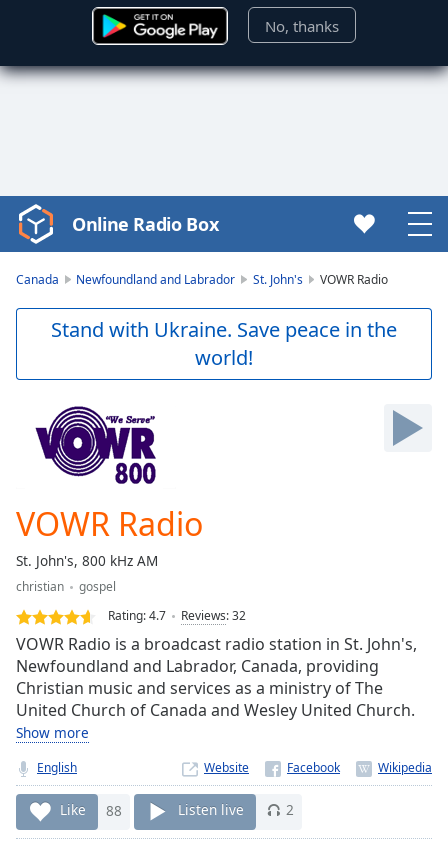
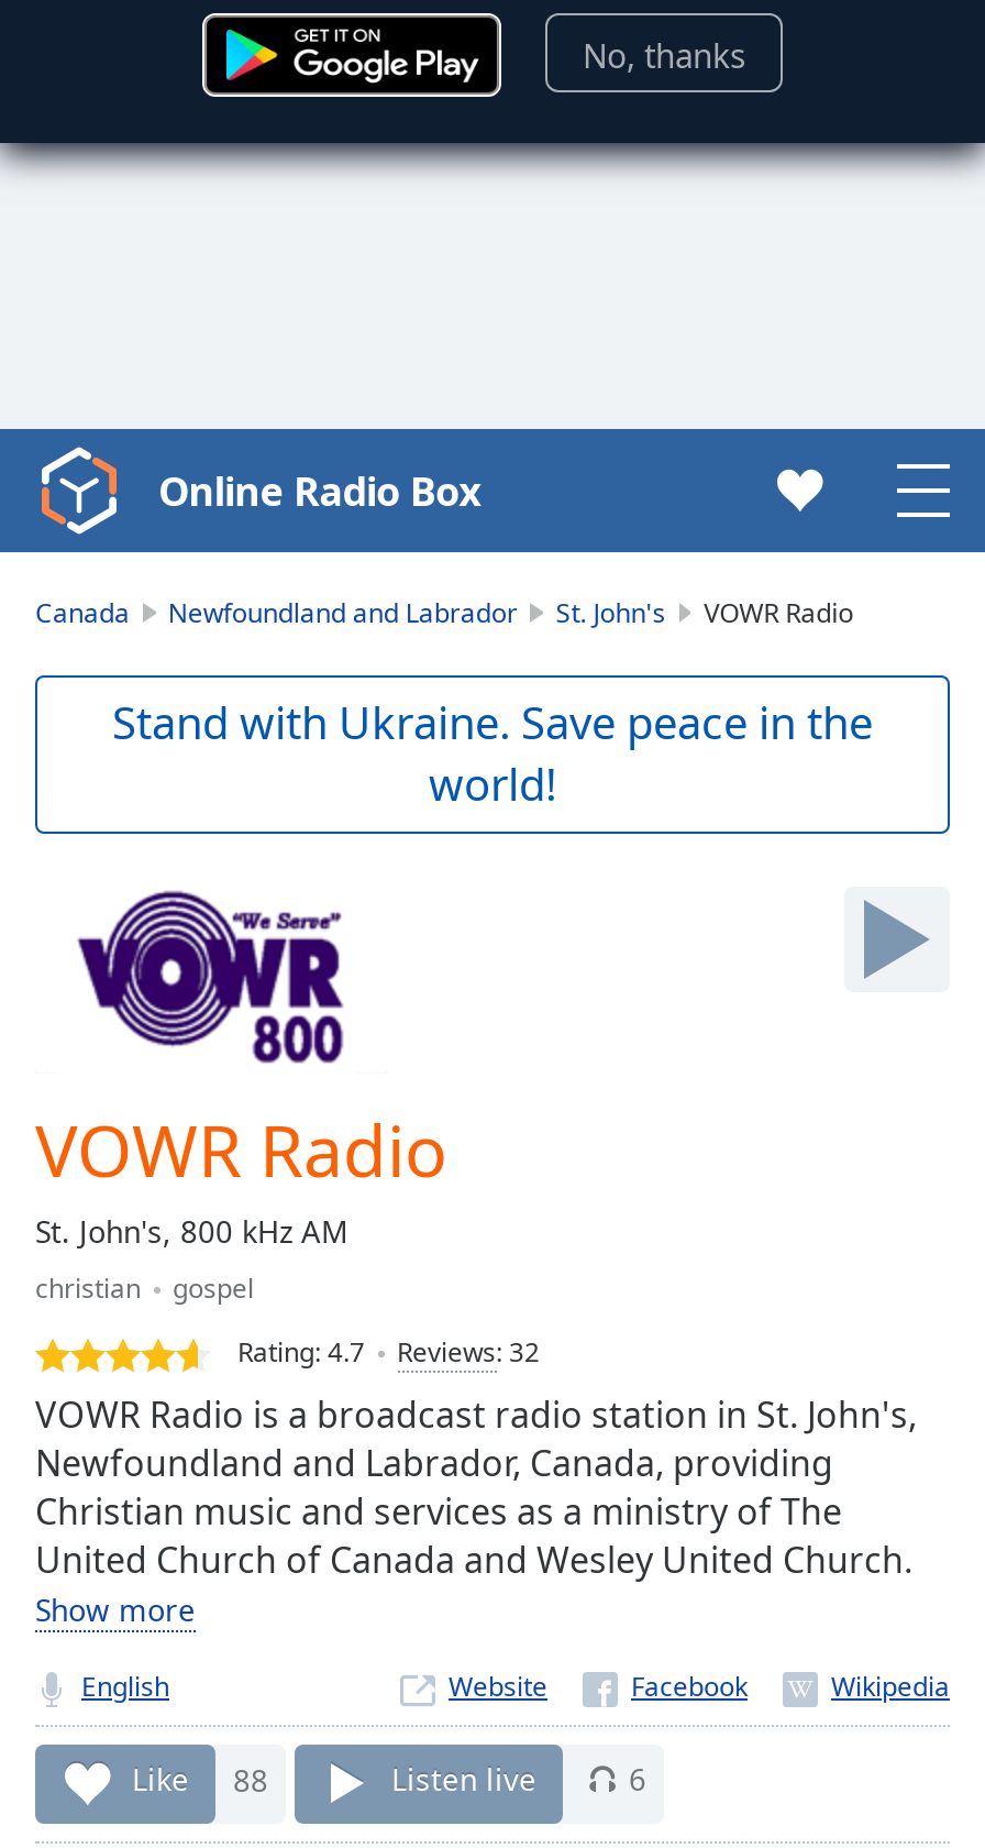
[286,800,294,819] 2 -> [629,1759,646,1800] 6

